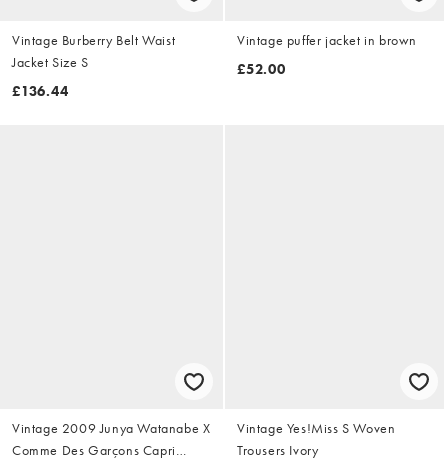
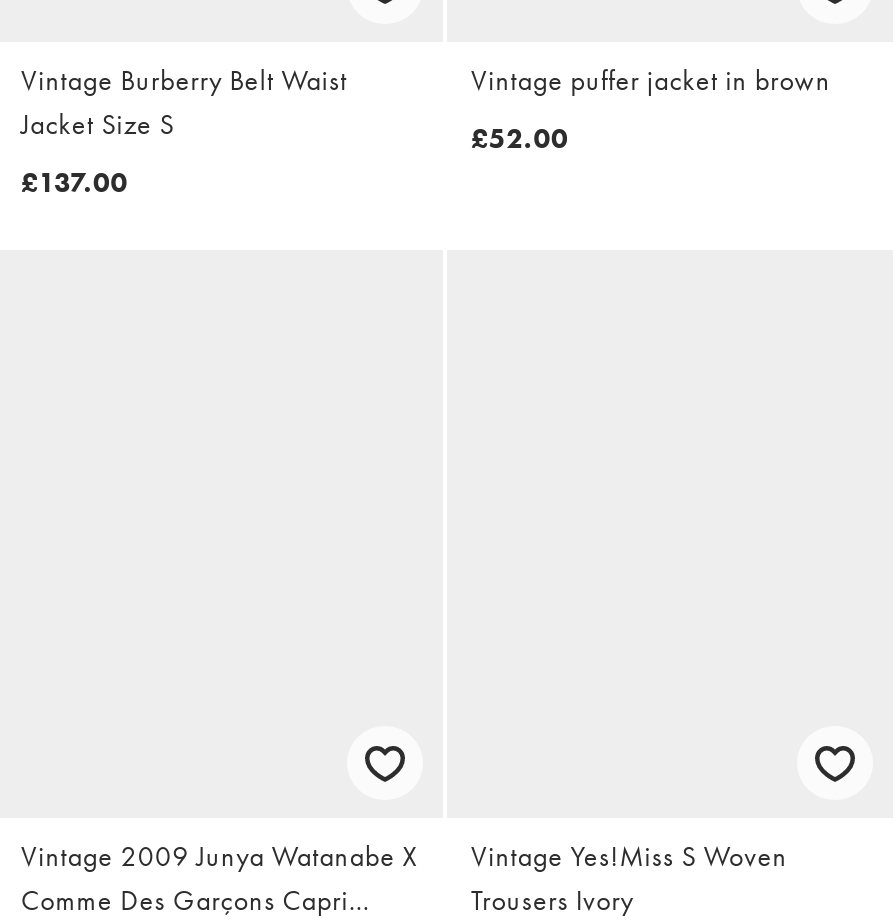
[12,82,69,100] £136.44 -> [21,163,128,199] £137.00

